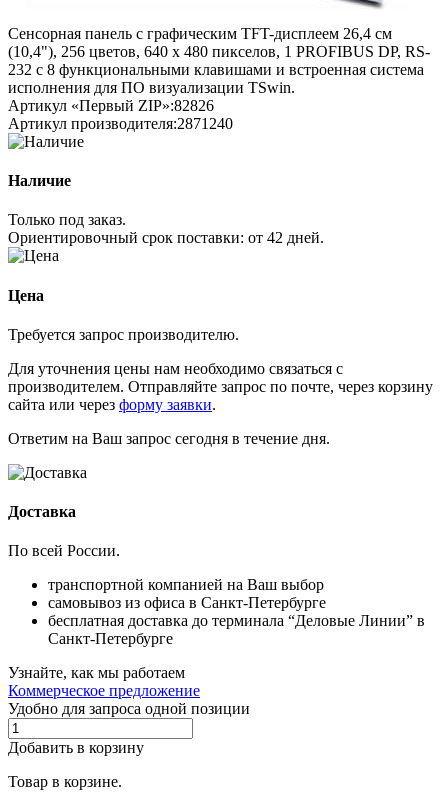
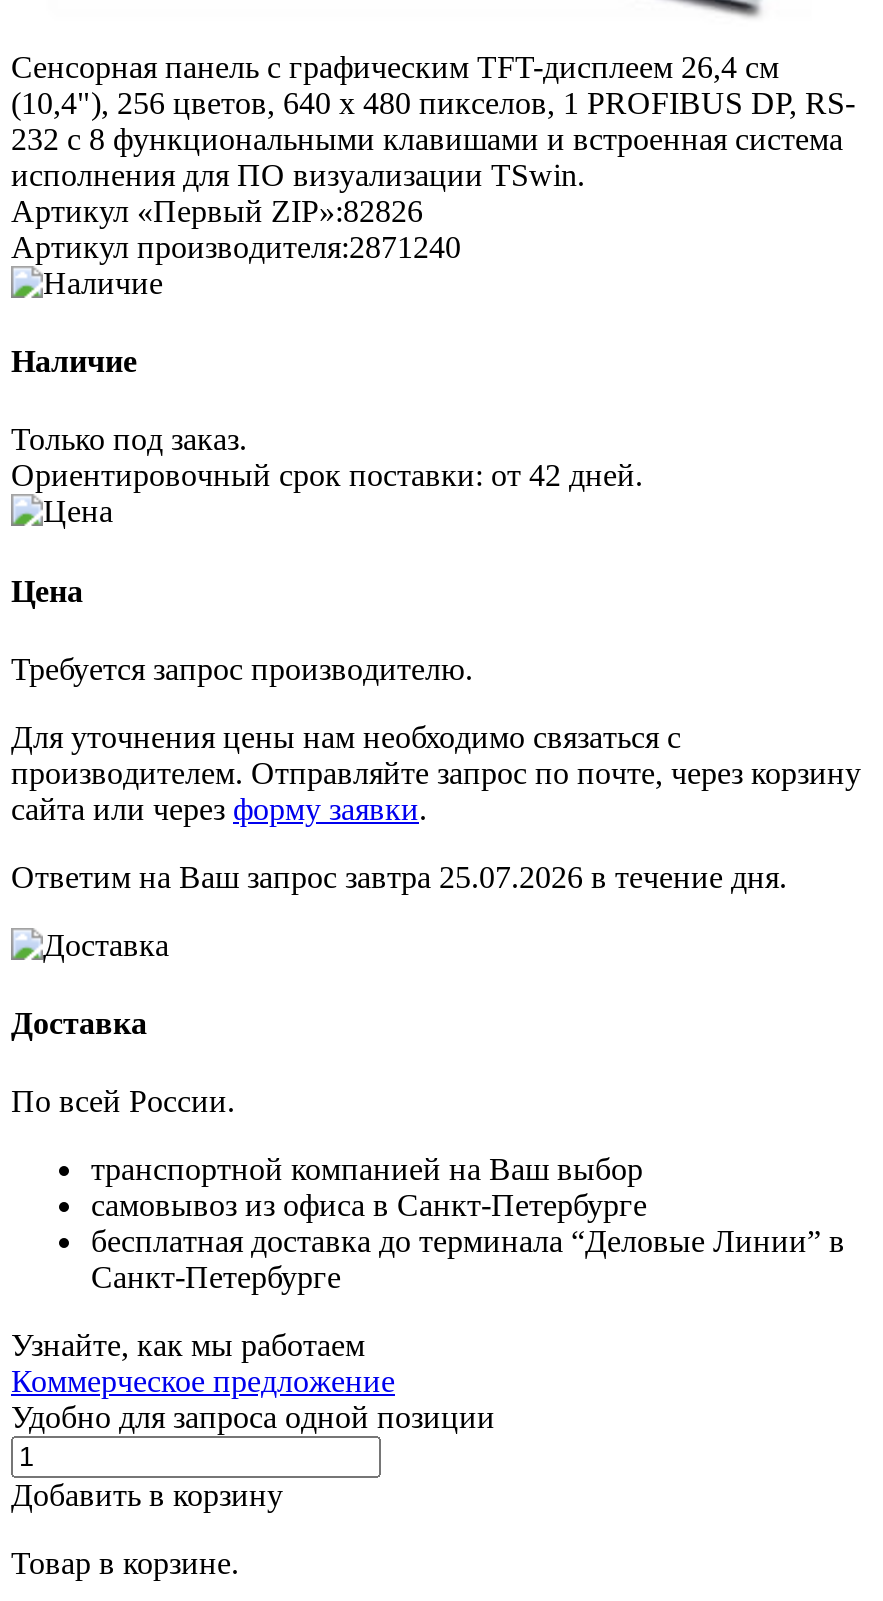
[8,430,330,447] Ответим на Ваш запрос сегодня в течение дня. -> [11,860,787,894] Ответим на Ваш запрос завтра 25.07.2026 в течение дня.

